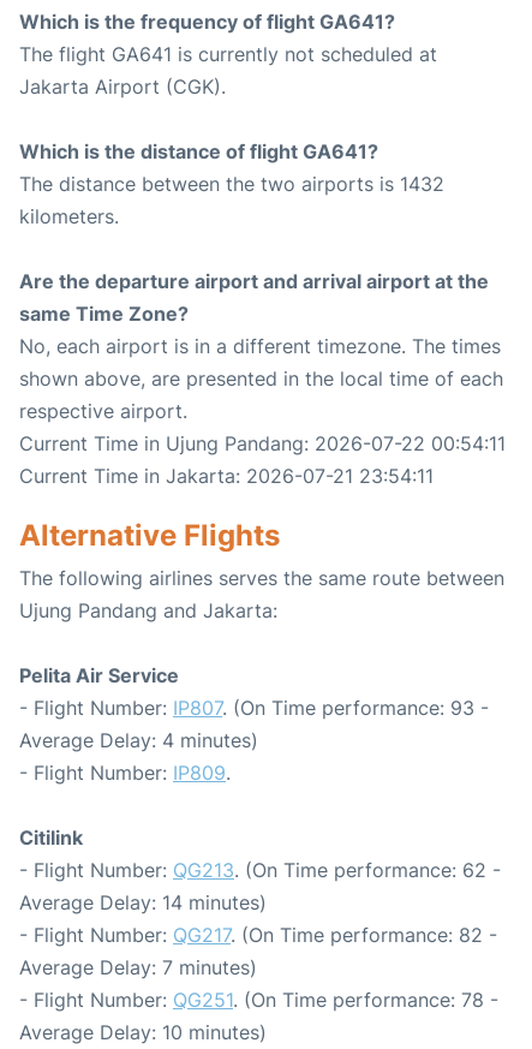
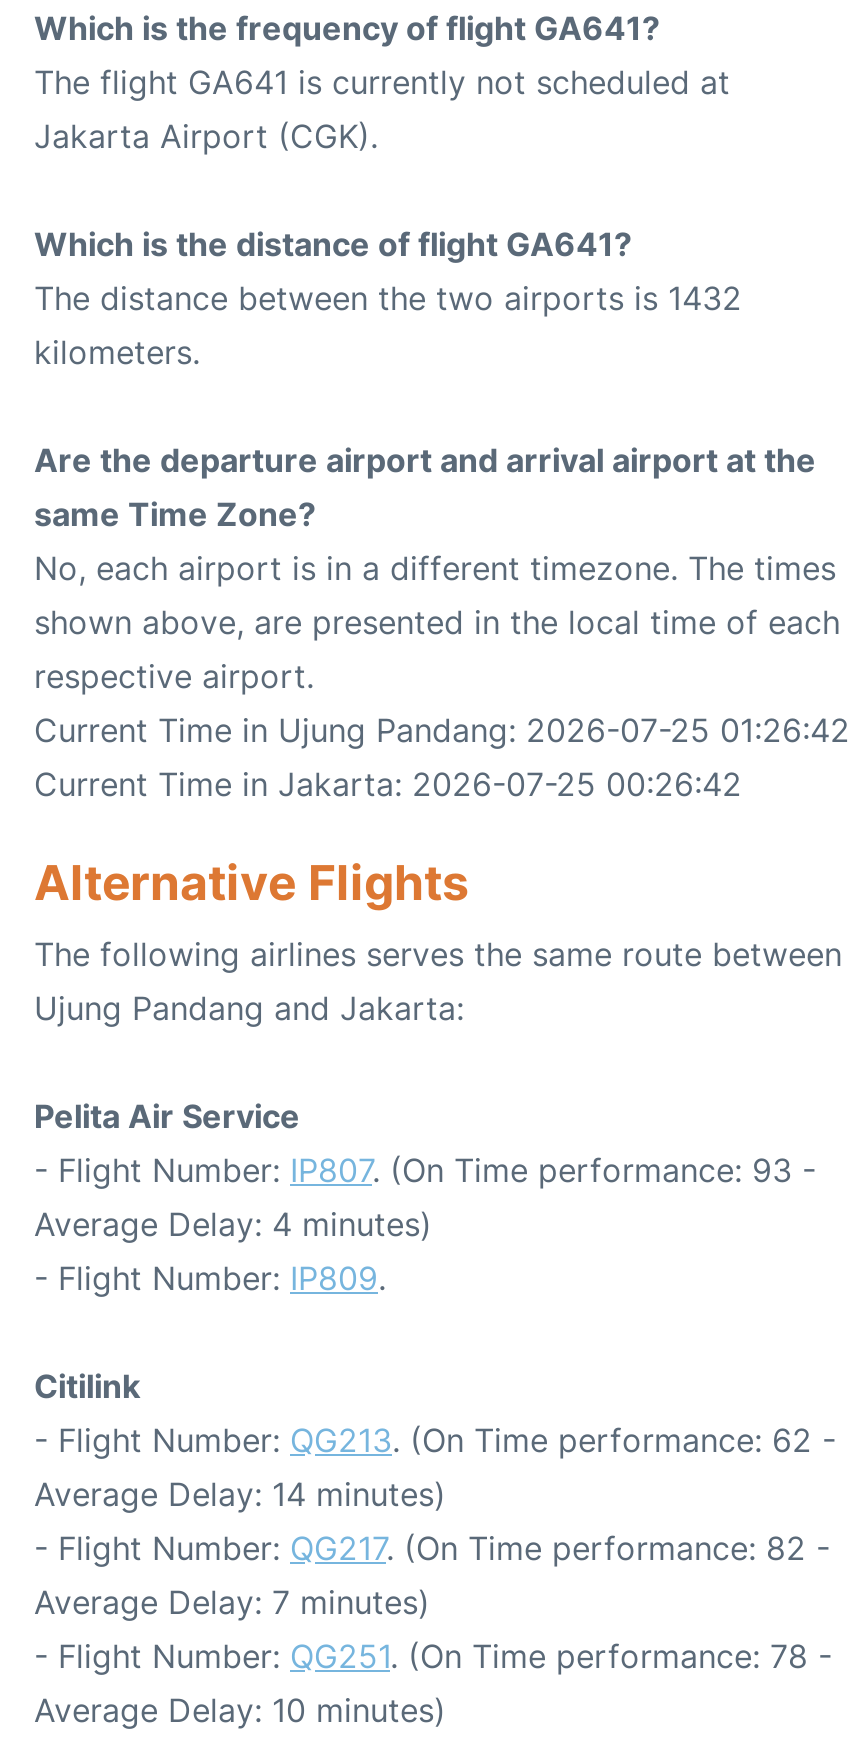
[19,432,506,456] Current Time in Ujung Pandang: 2026-07-22 00:54:11 -> [34,711,850,751] Current Time in Ujung Pandang: 2026-07-25 01:26:42
[19,464,434,488] Current Time in Jakarta: 2026-07-21 23:54:11 -> [34,765,742,805] Current Time in Jakarta: 2026-07-25 00:26:42

